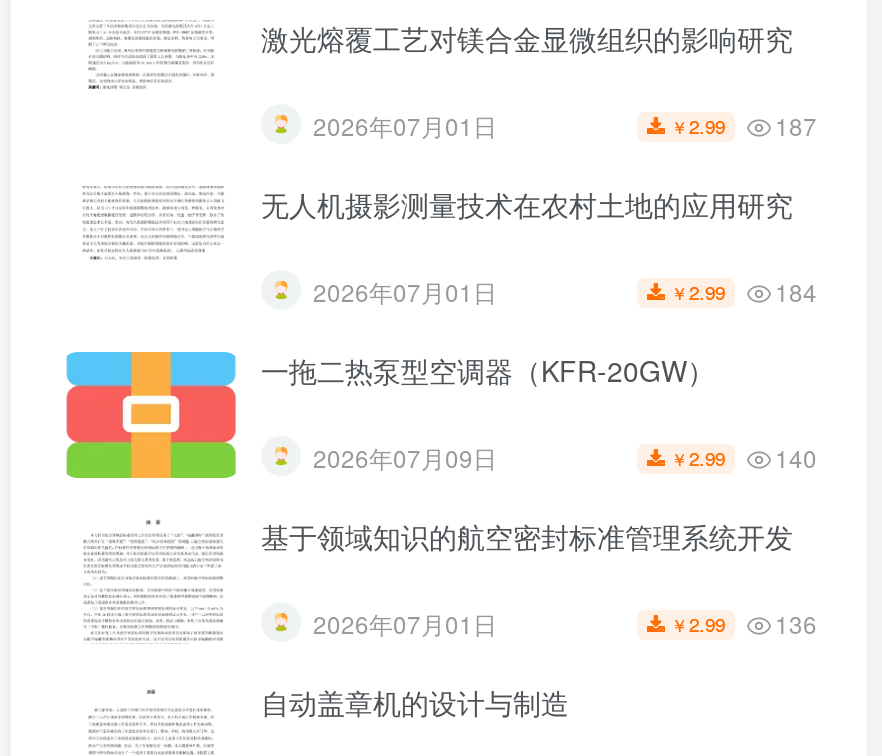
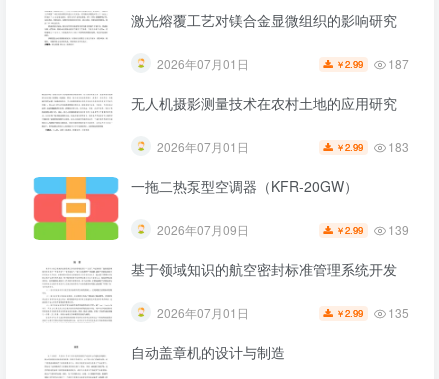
[671,274,817,308] ￥2.99 184 -> [336,138,409,155] ￥2.99 183
[671,440,817,474] ￥2.99 140 -> [336,221,409,238] ￥2.99 139
[671,606,817,640] ￥2.99 136 -> [336,304,409,321] ￥2.99 135

